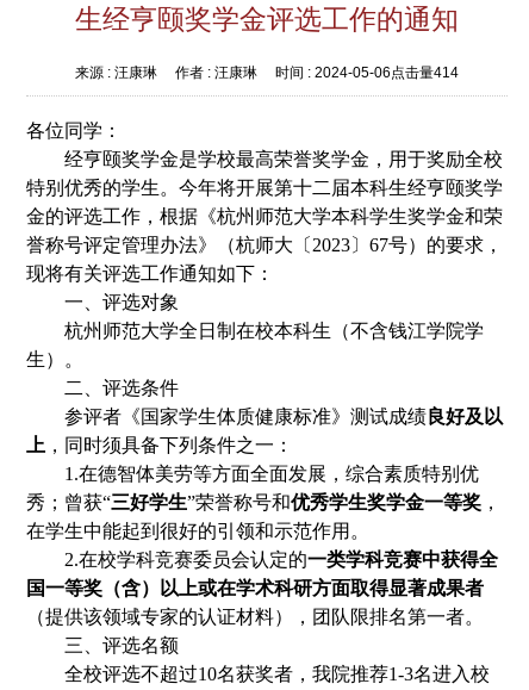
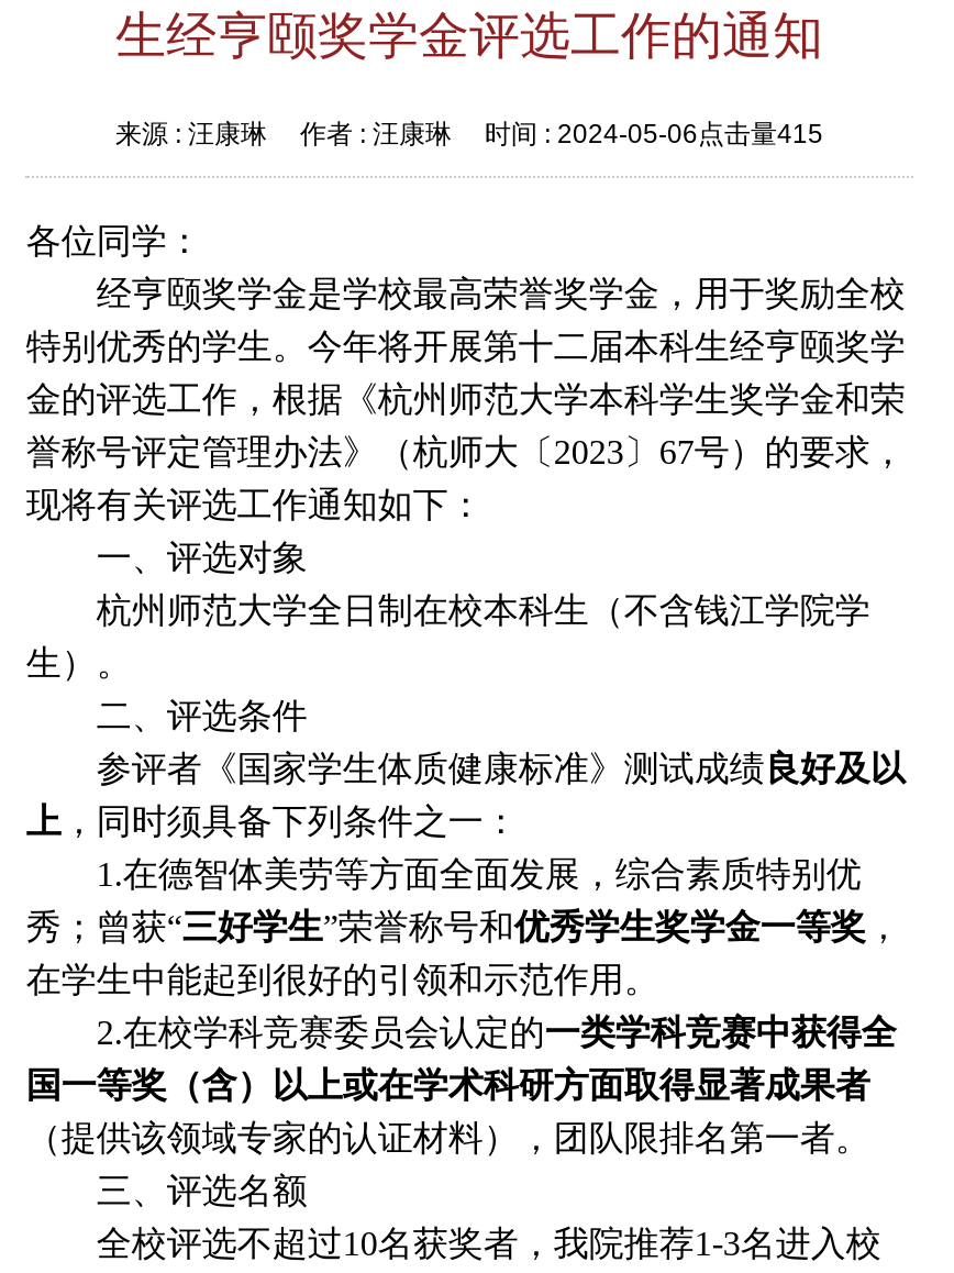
[75,64,459,81] 来源 :汪康琳作者 :汪康琳时间 : 2024-05-06点击量414 -> [115,118,823,149] 来源 :汪康琳作者 :汪康琳时间 : 2024-05-06点击量415

